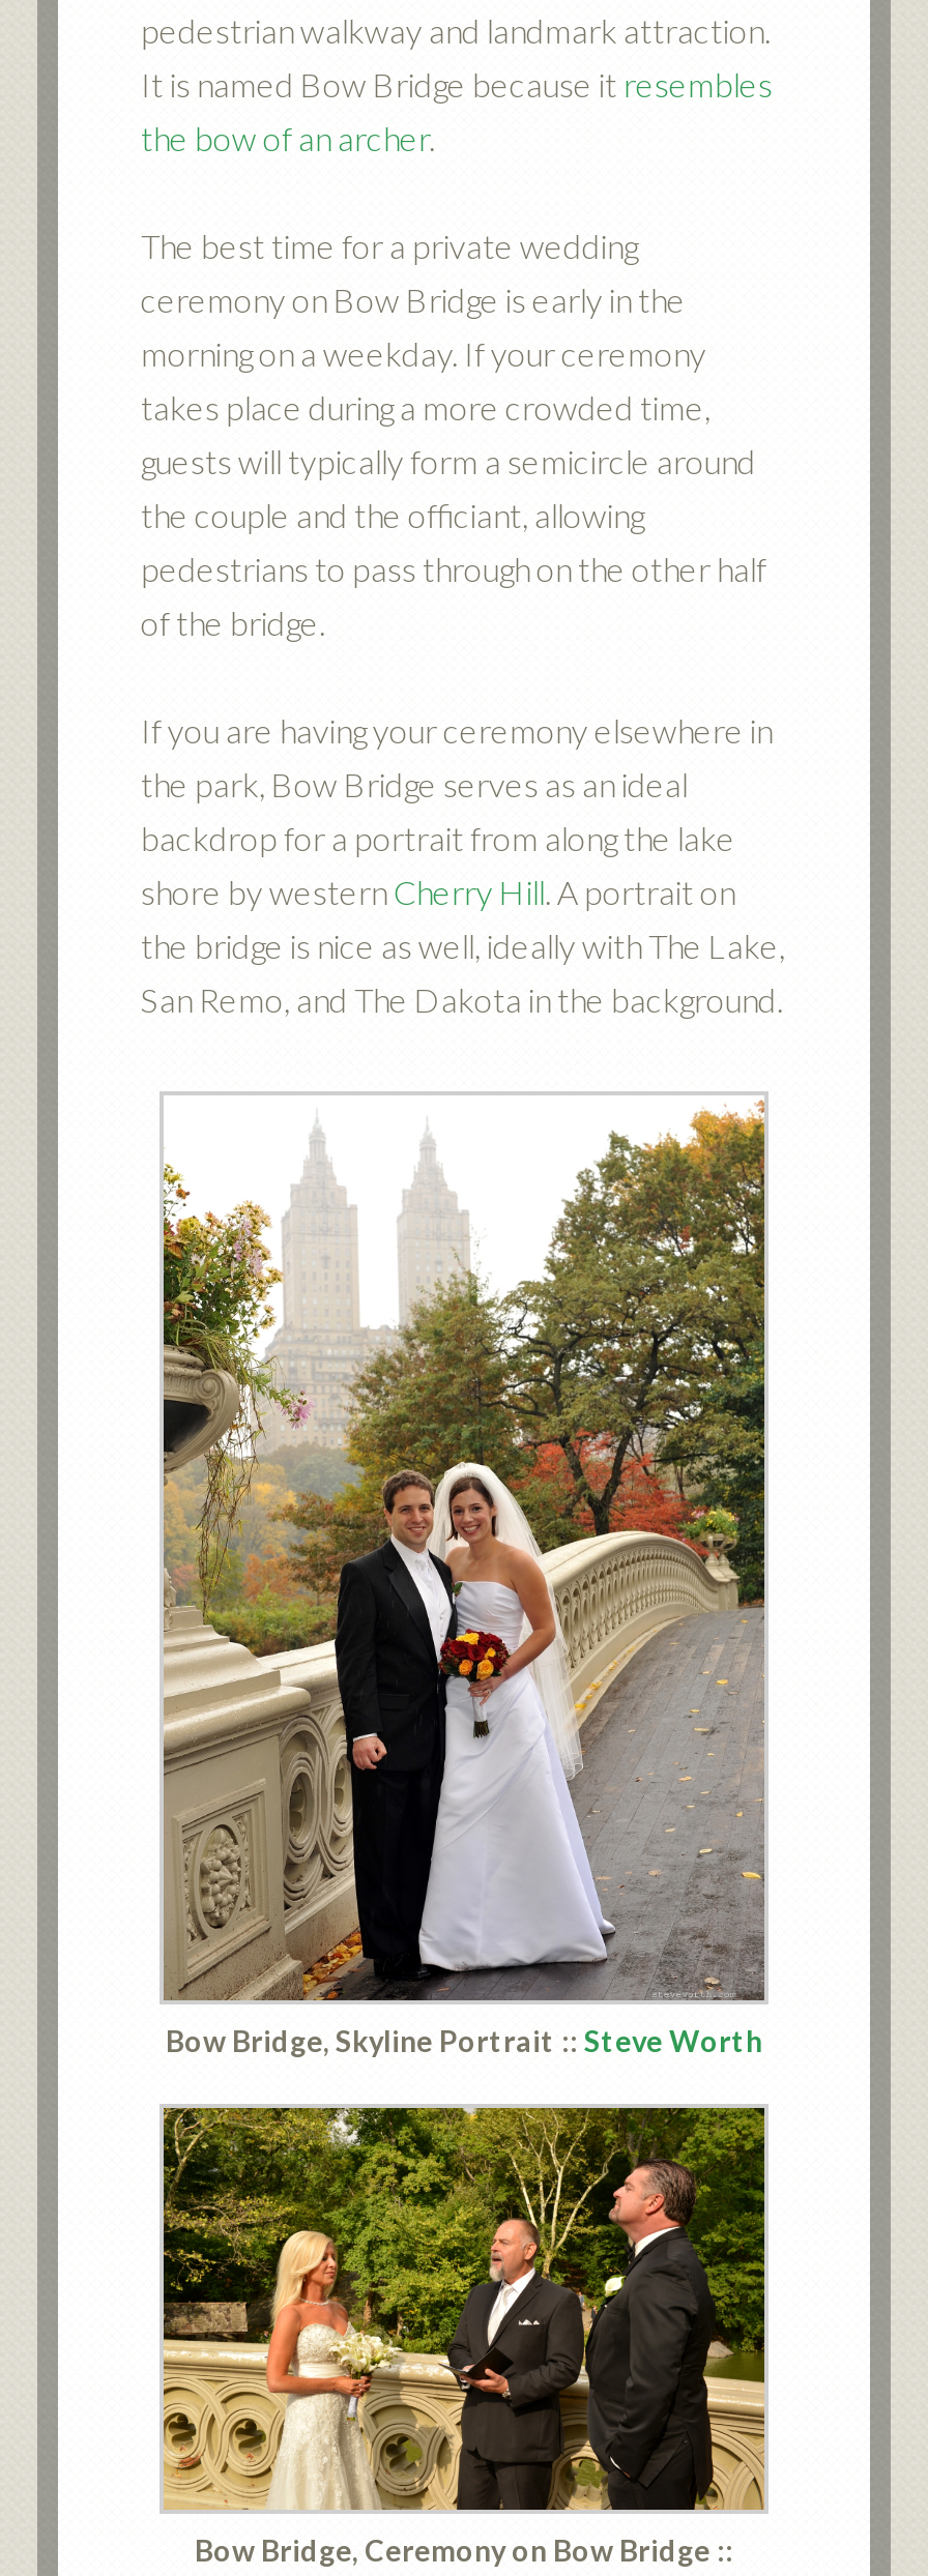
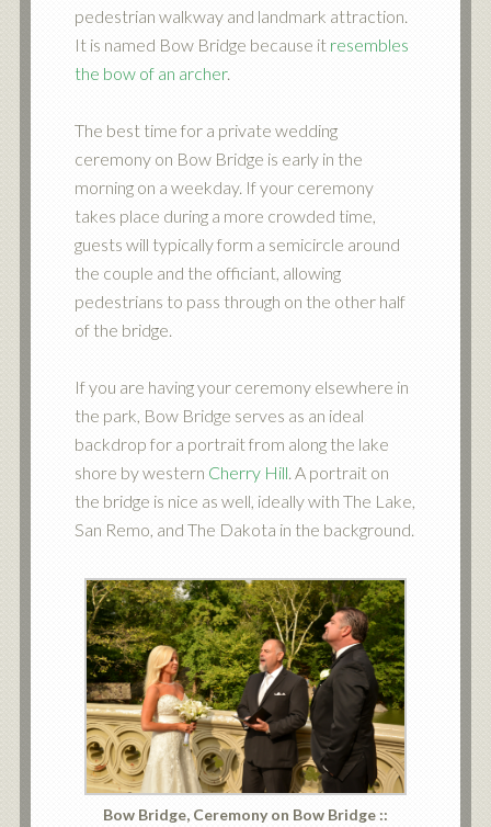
[160,1100,769,2058] [image] | Bow Bridge, Skyline Portrait :: Steve Worth -> none

